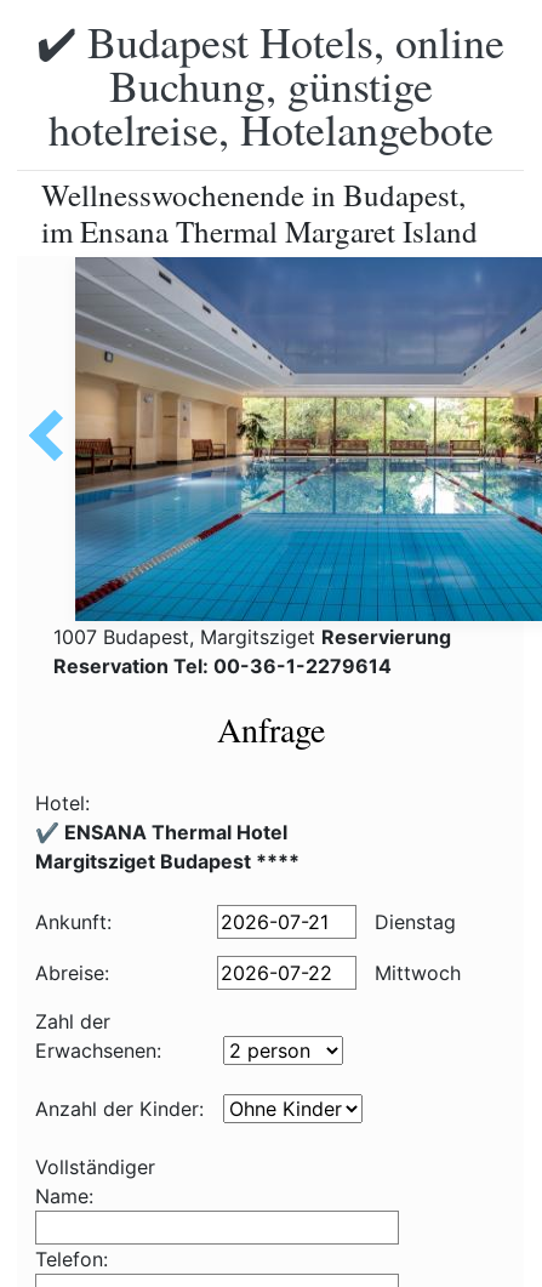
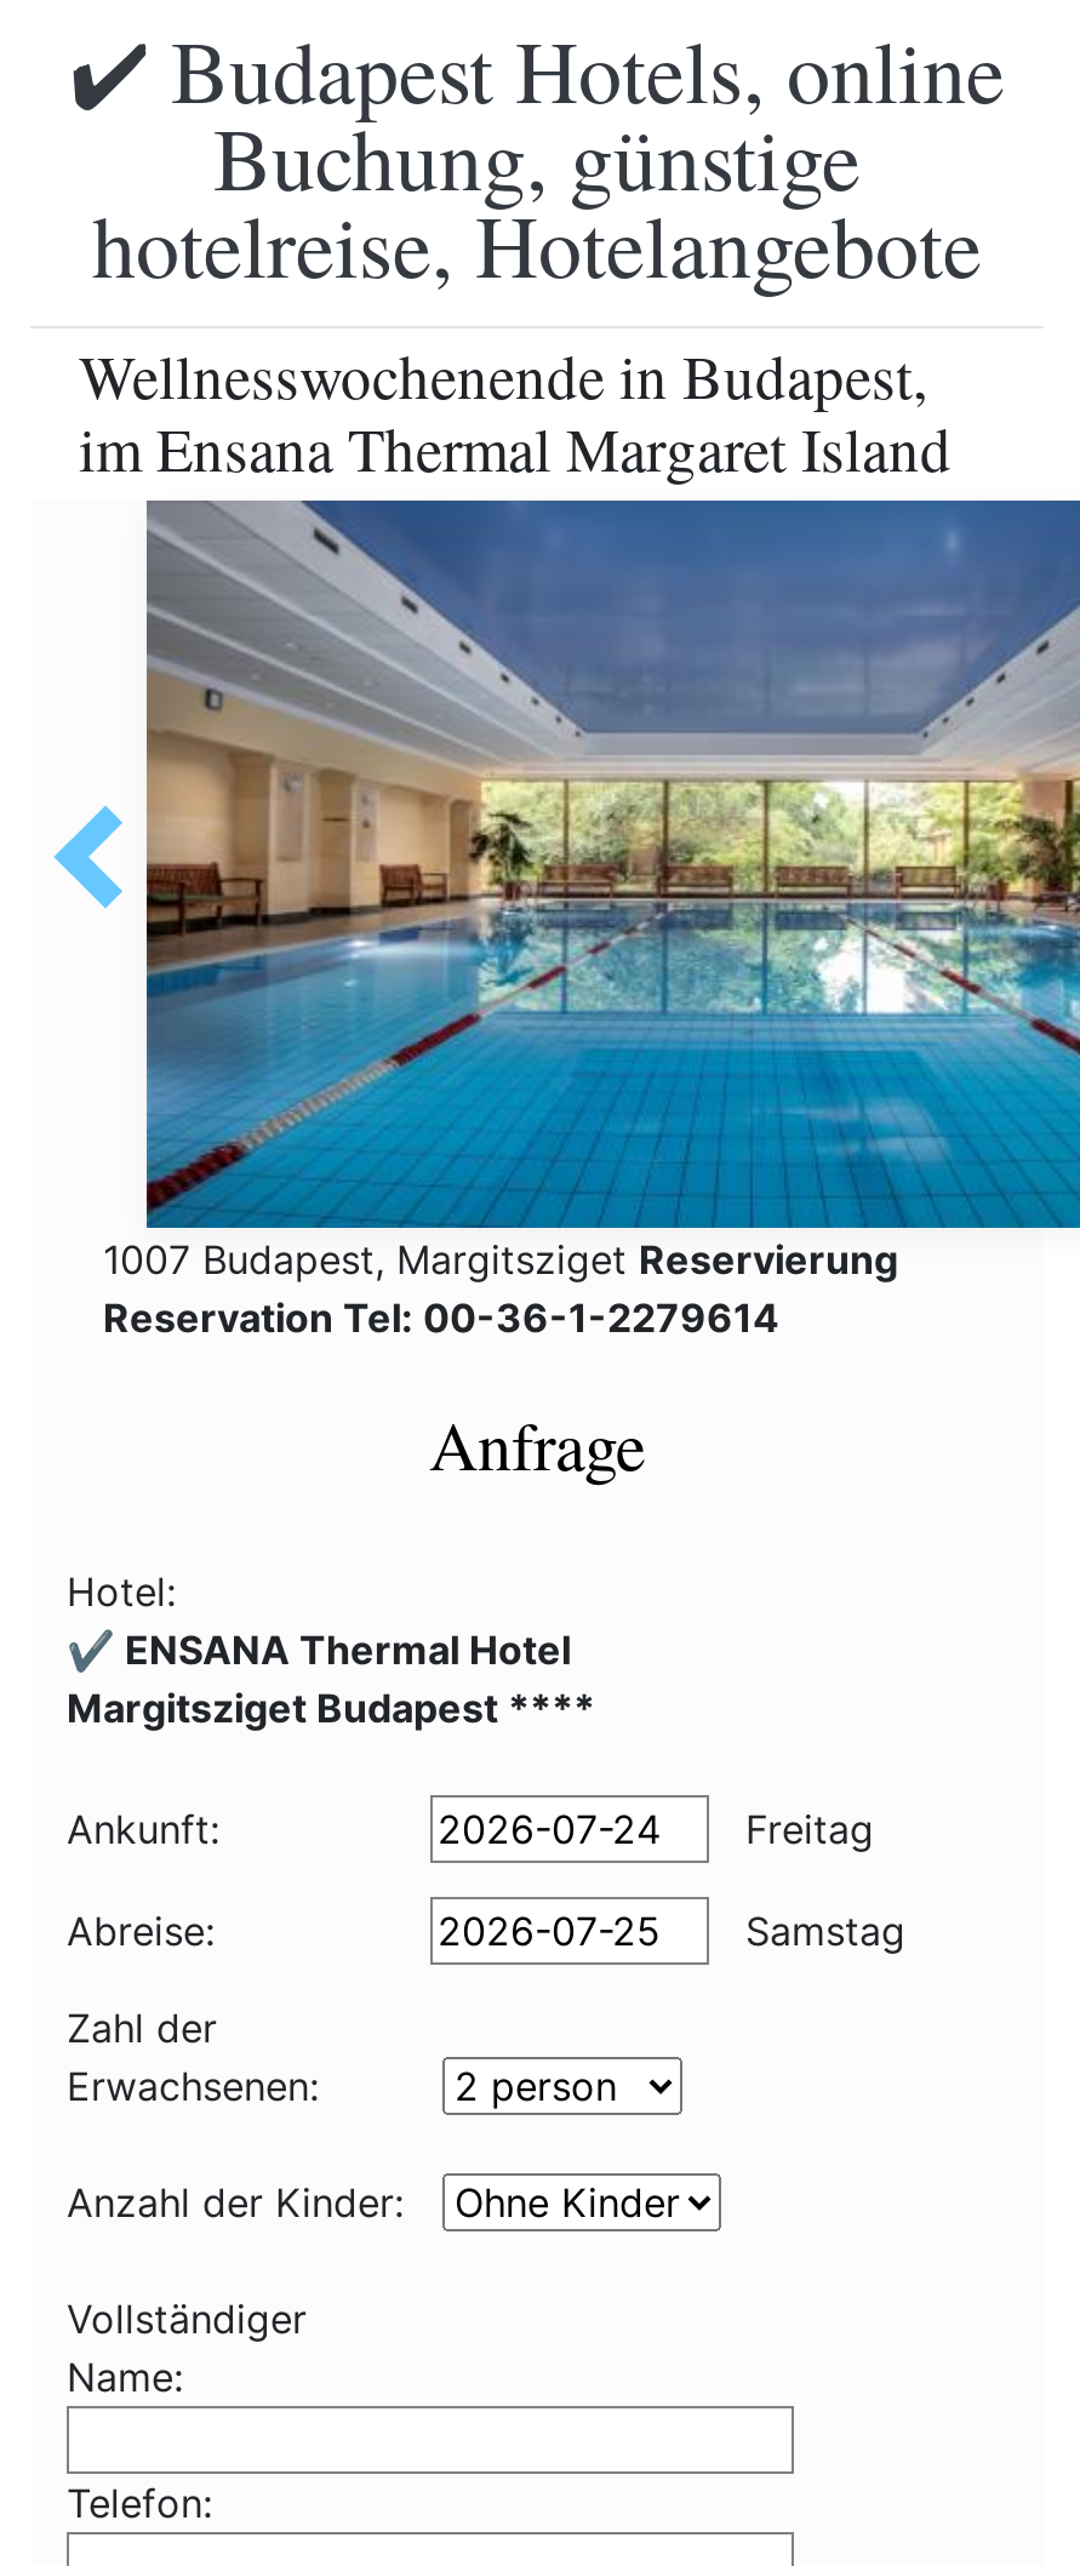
[369,910,456,934] Dienstag -> [733,1805,874,1853] Freitag
[369,961,461,985] Mittwoch -> [733,1907,905,1955] Samstag

